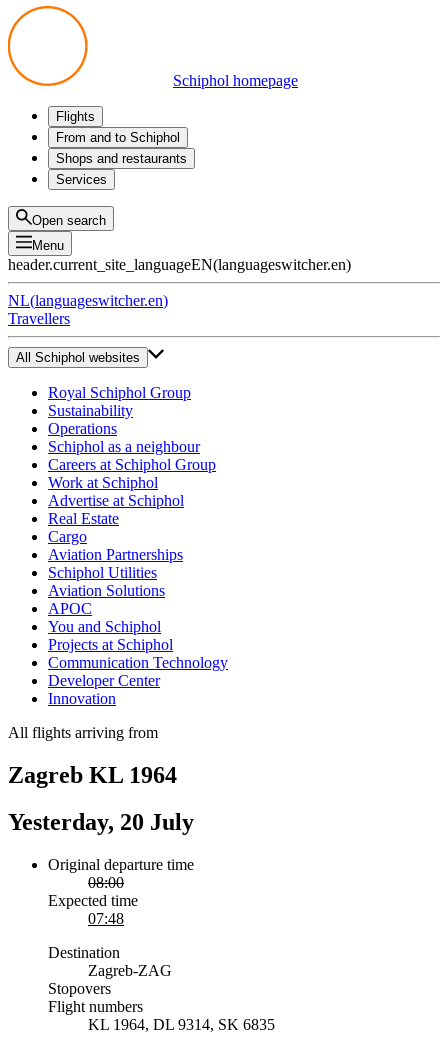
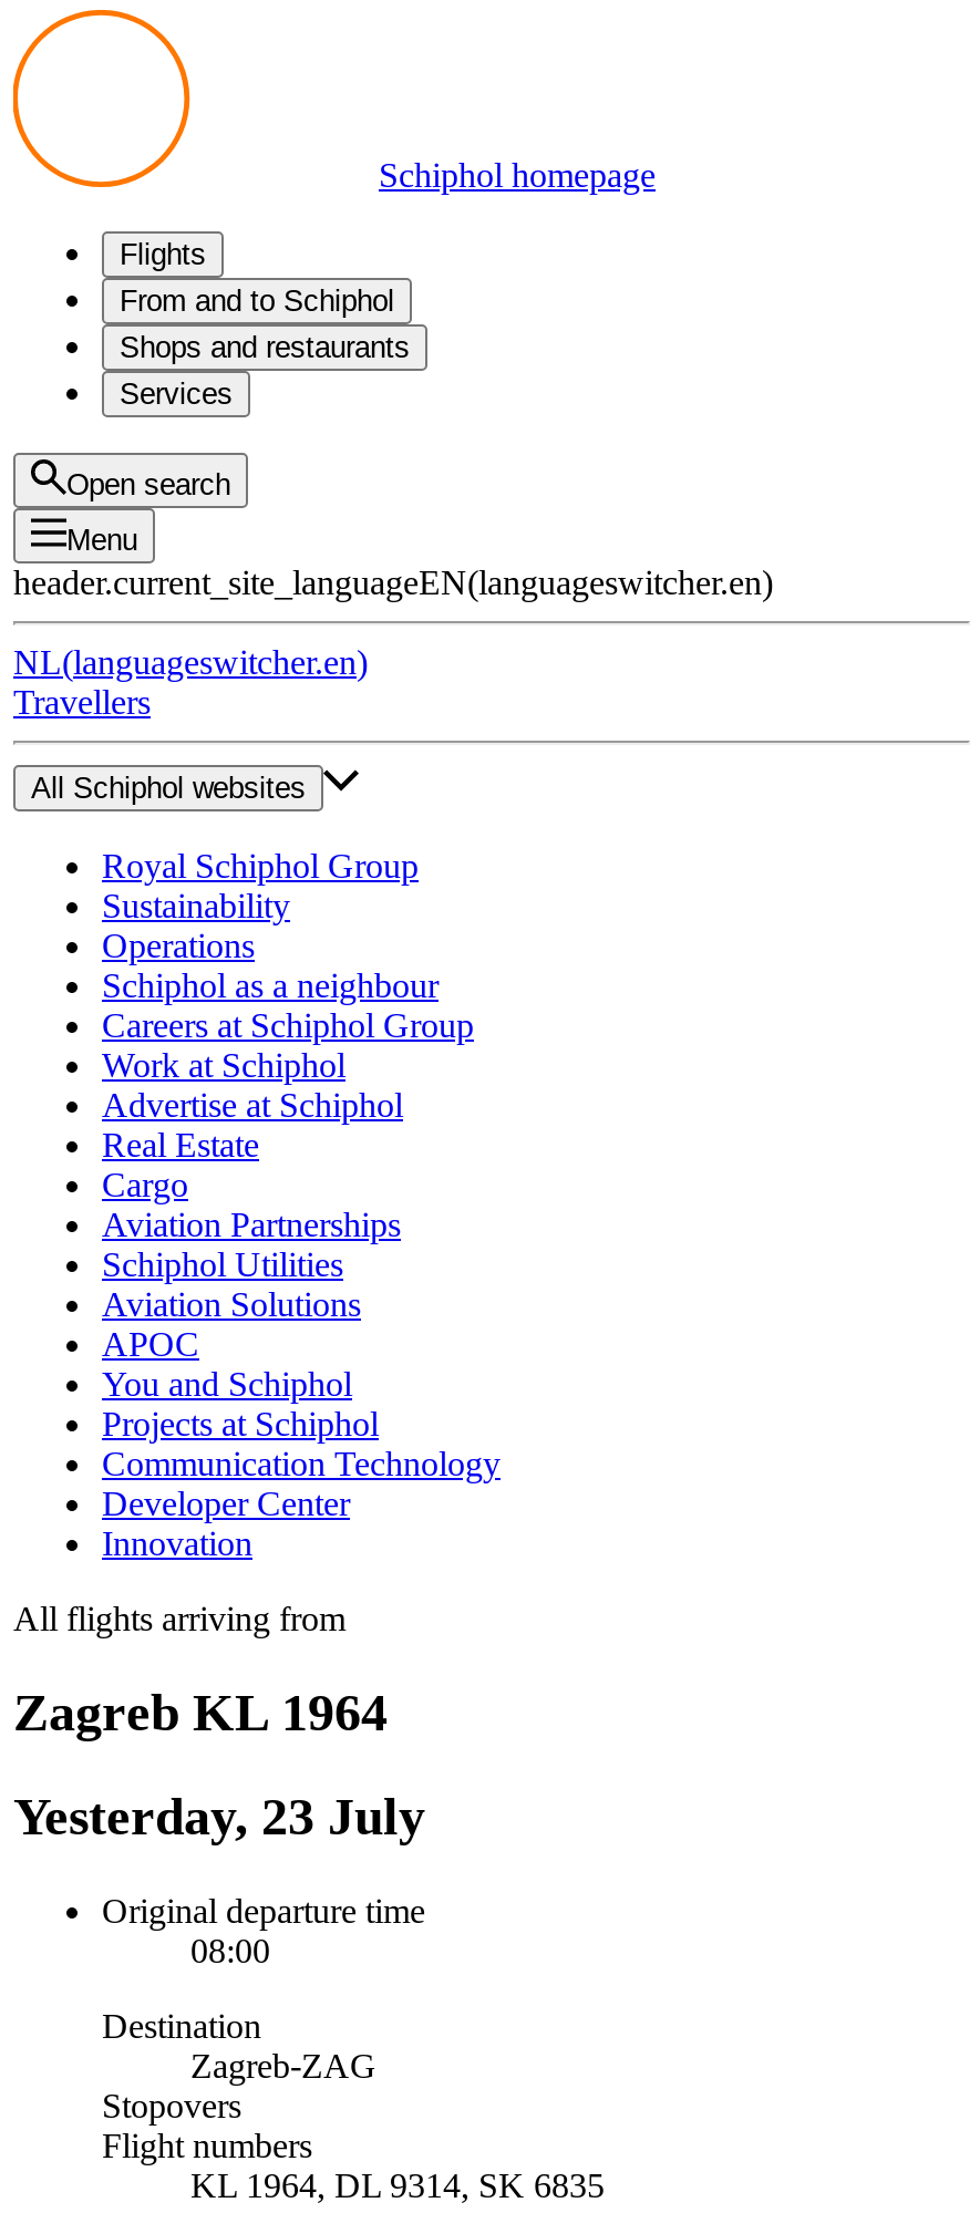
[8,809,194,835] Yesterday, 20 July -> [13,1787,425,1845] Yesterday, 23 July
[48,892,138,927] Expected time | 07:48 -> none

